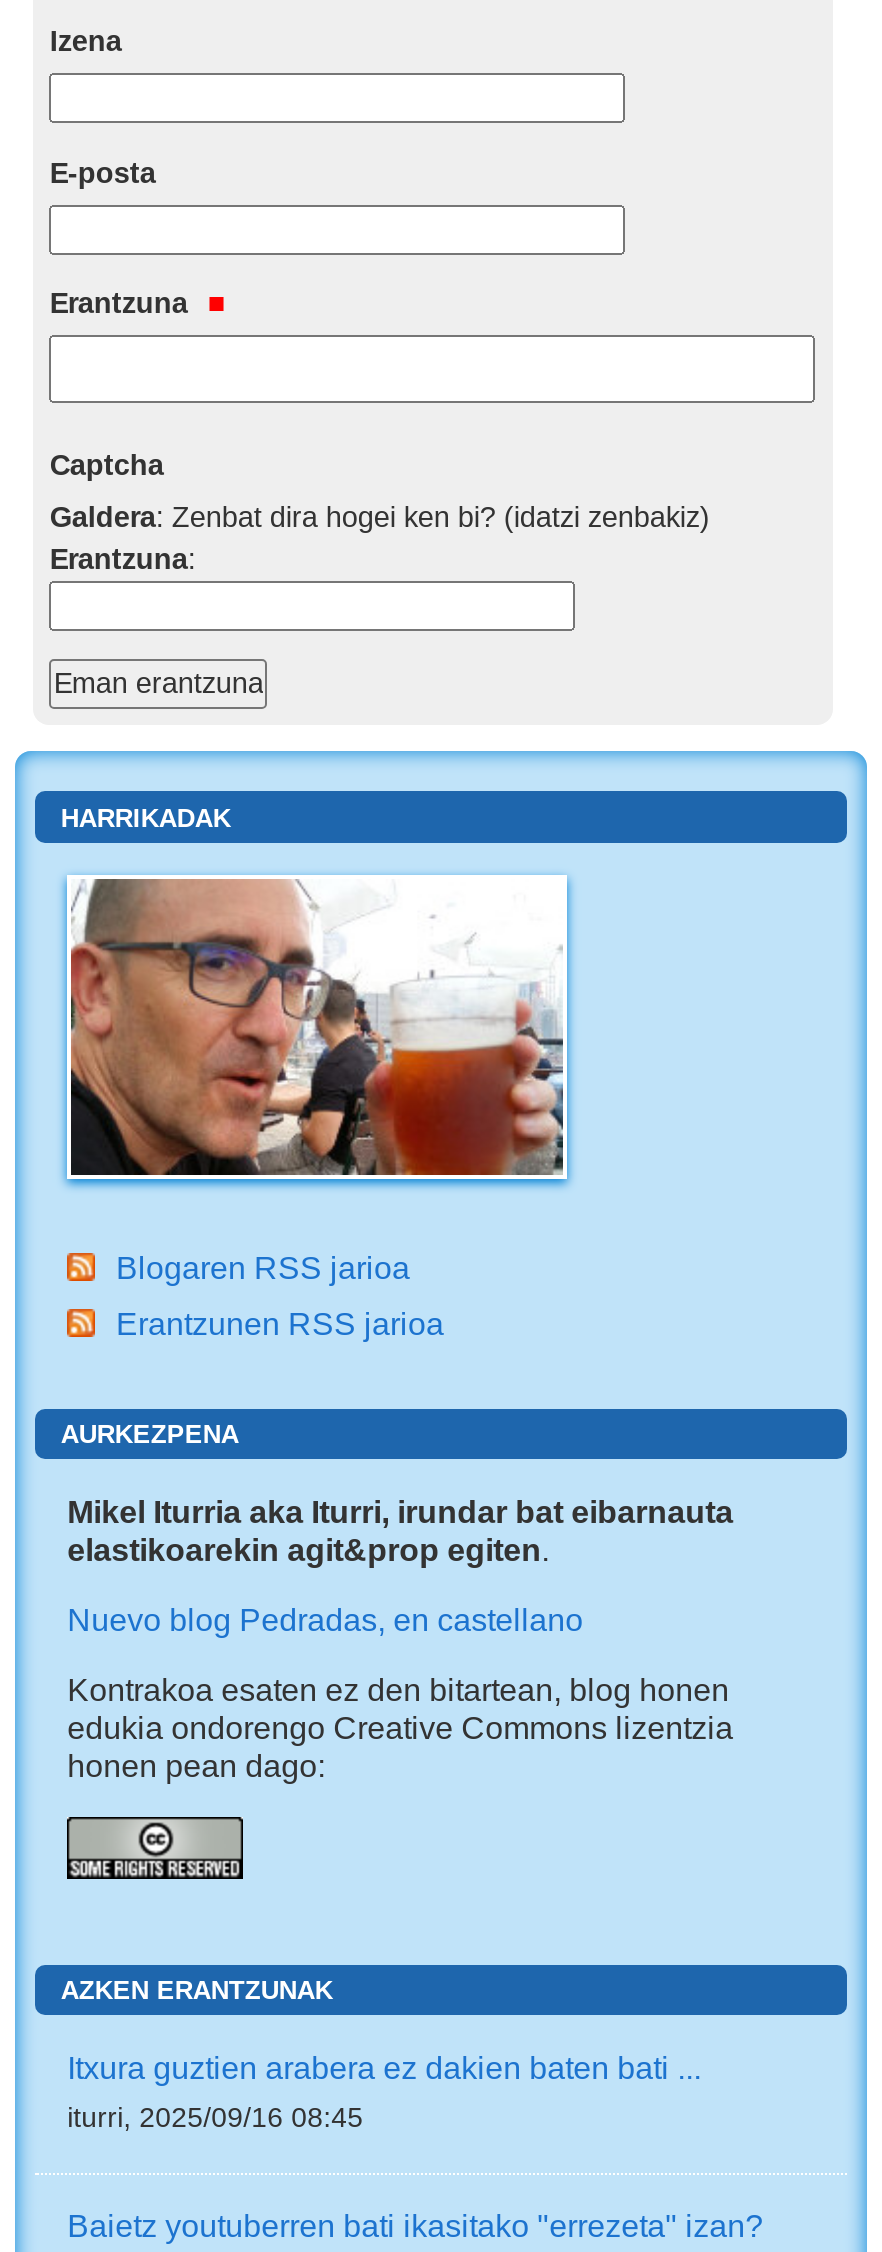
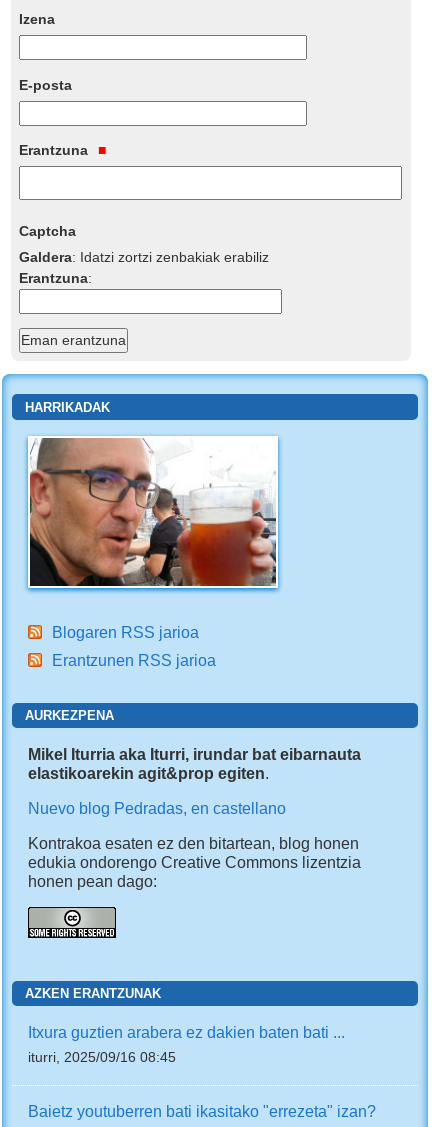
[50,500,710,532] Galdera: Zenbat dira hogei ken bi? (idatzi zenbakiz) -> [19,248,269,264] Galdera: Idatzi zortzi zenbakiak erabiliz

